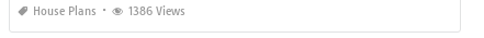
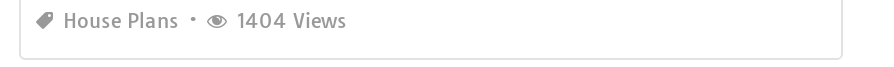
[128,4,185,18] 1386 Views -> [237,7,347,33] 1404 Views

